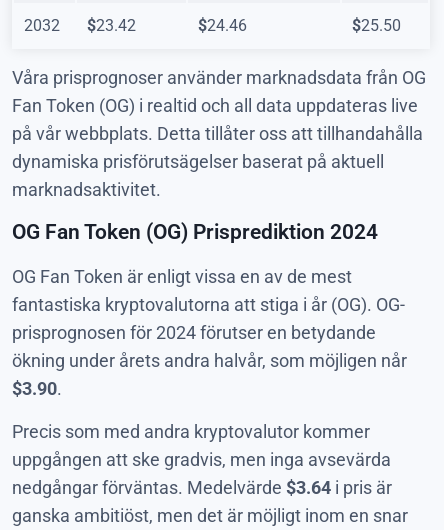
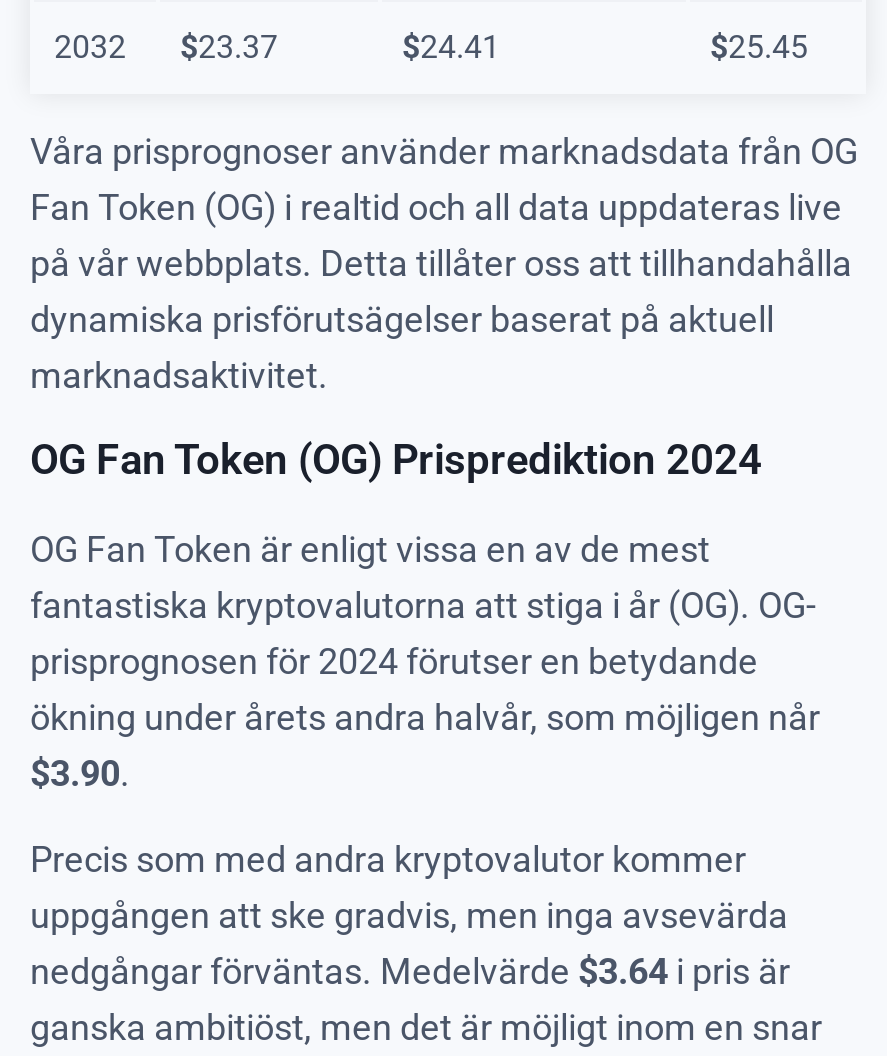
[24,16,136,35] 2032 $23.42 -> [54,28,278,66] 2032 $23.37
[198,16,247,35] $24.46 -> [402,28,500,66] $24.41
[352,16,401,35] $25.50 -> [710,28,808,66] $25.45

